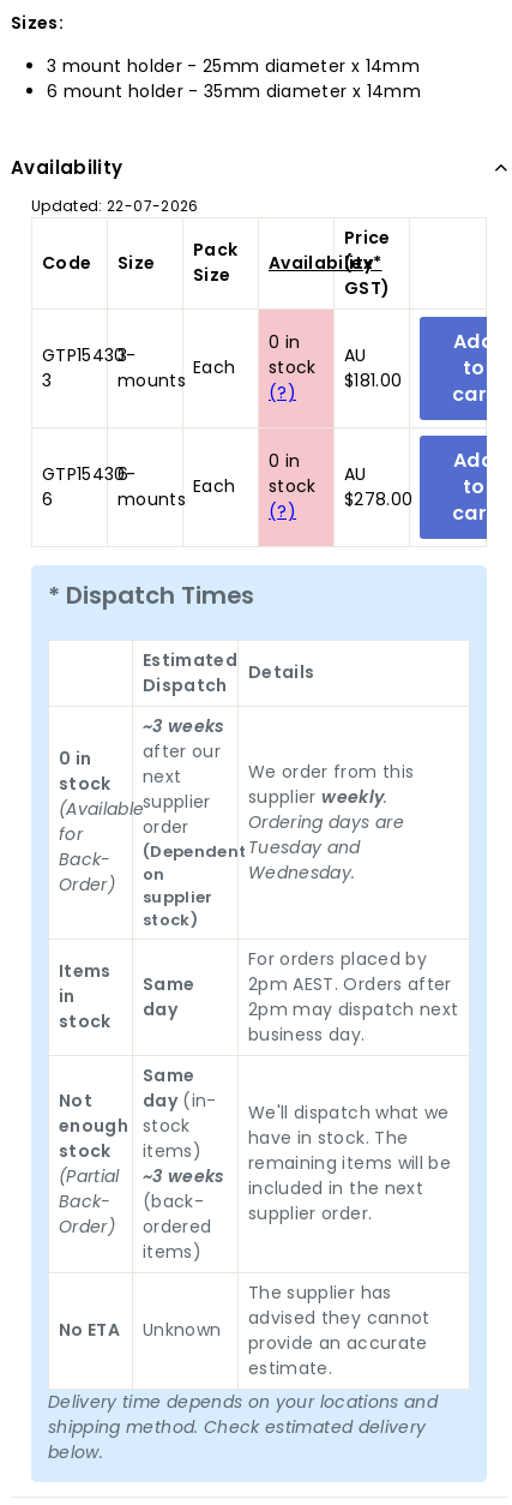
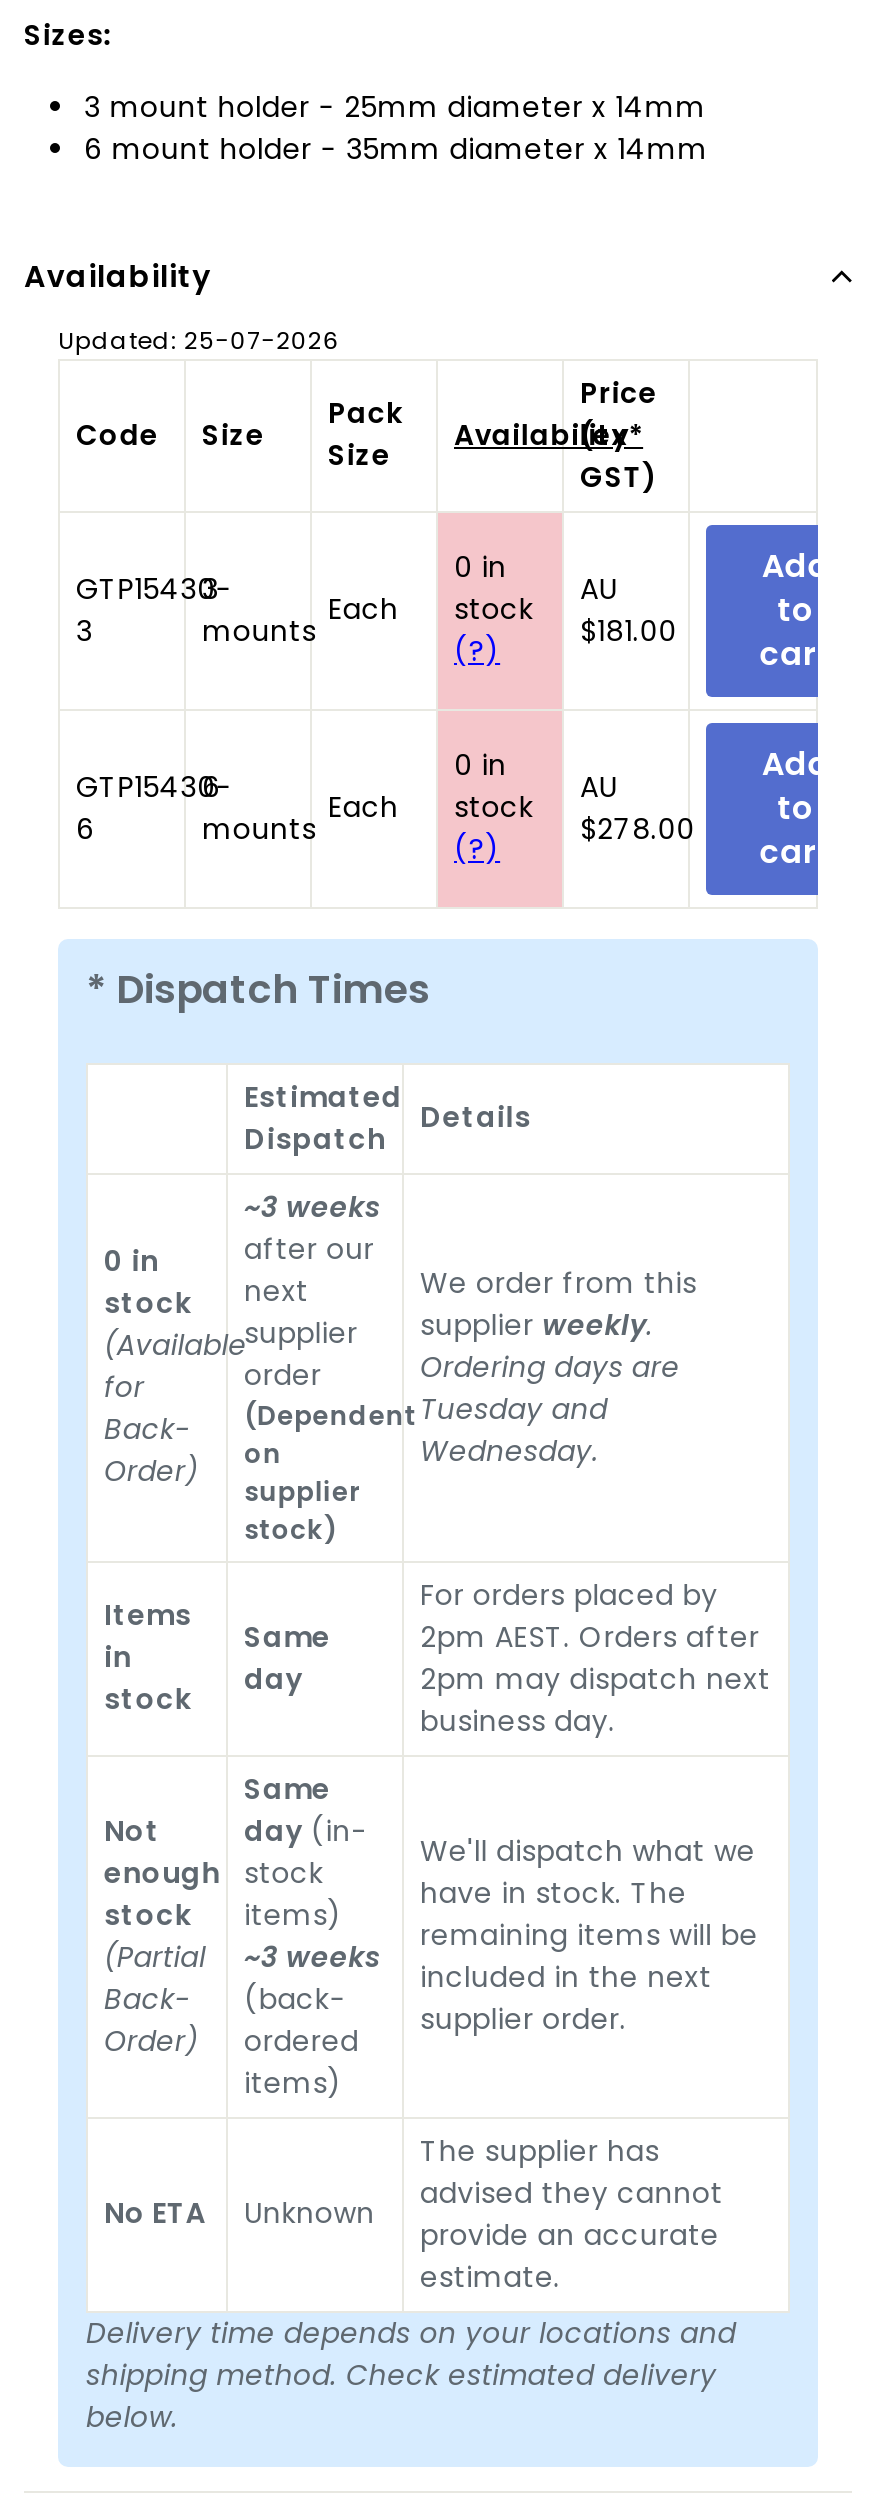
[31,197,199,216] Updated: 22-07-2026 -> [58,325,339,357] Updated: 25-07-2026

